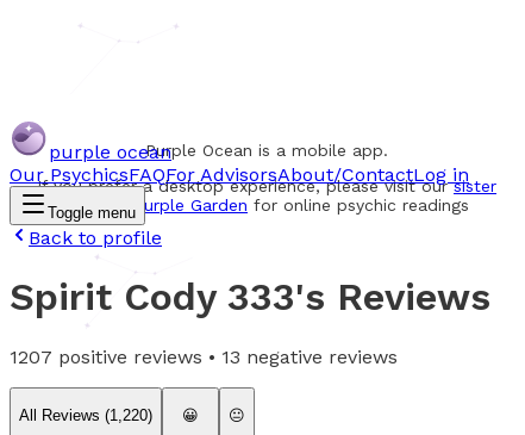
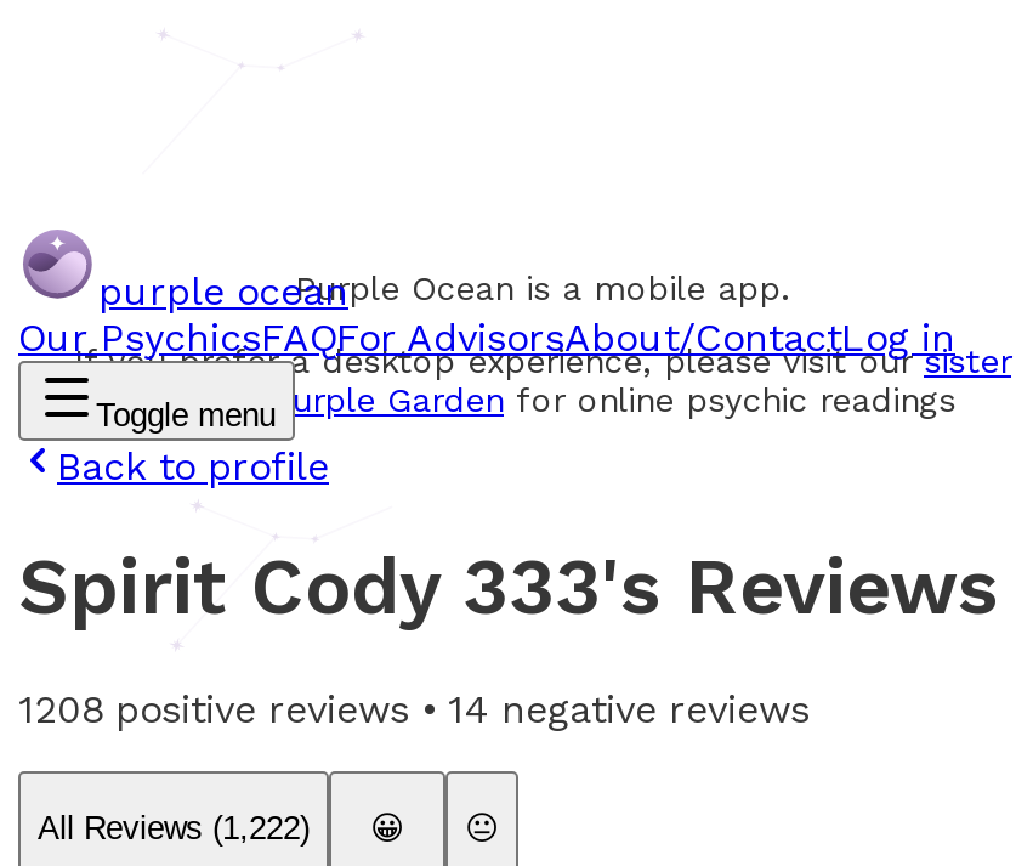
[10,345,398,368] 1207 positive reviews • 13 negative reviews -> [18,686,810,732] 1208 positive reviews • 14 negative reviews
[19,407,152,425] All Reviews (1,220) -> [38,811,310,847] All Reviews (1,222)

